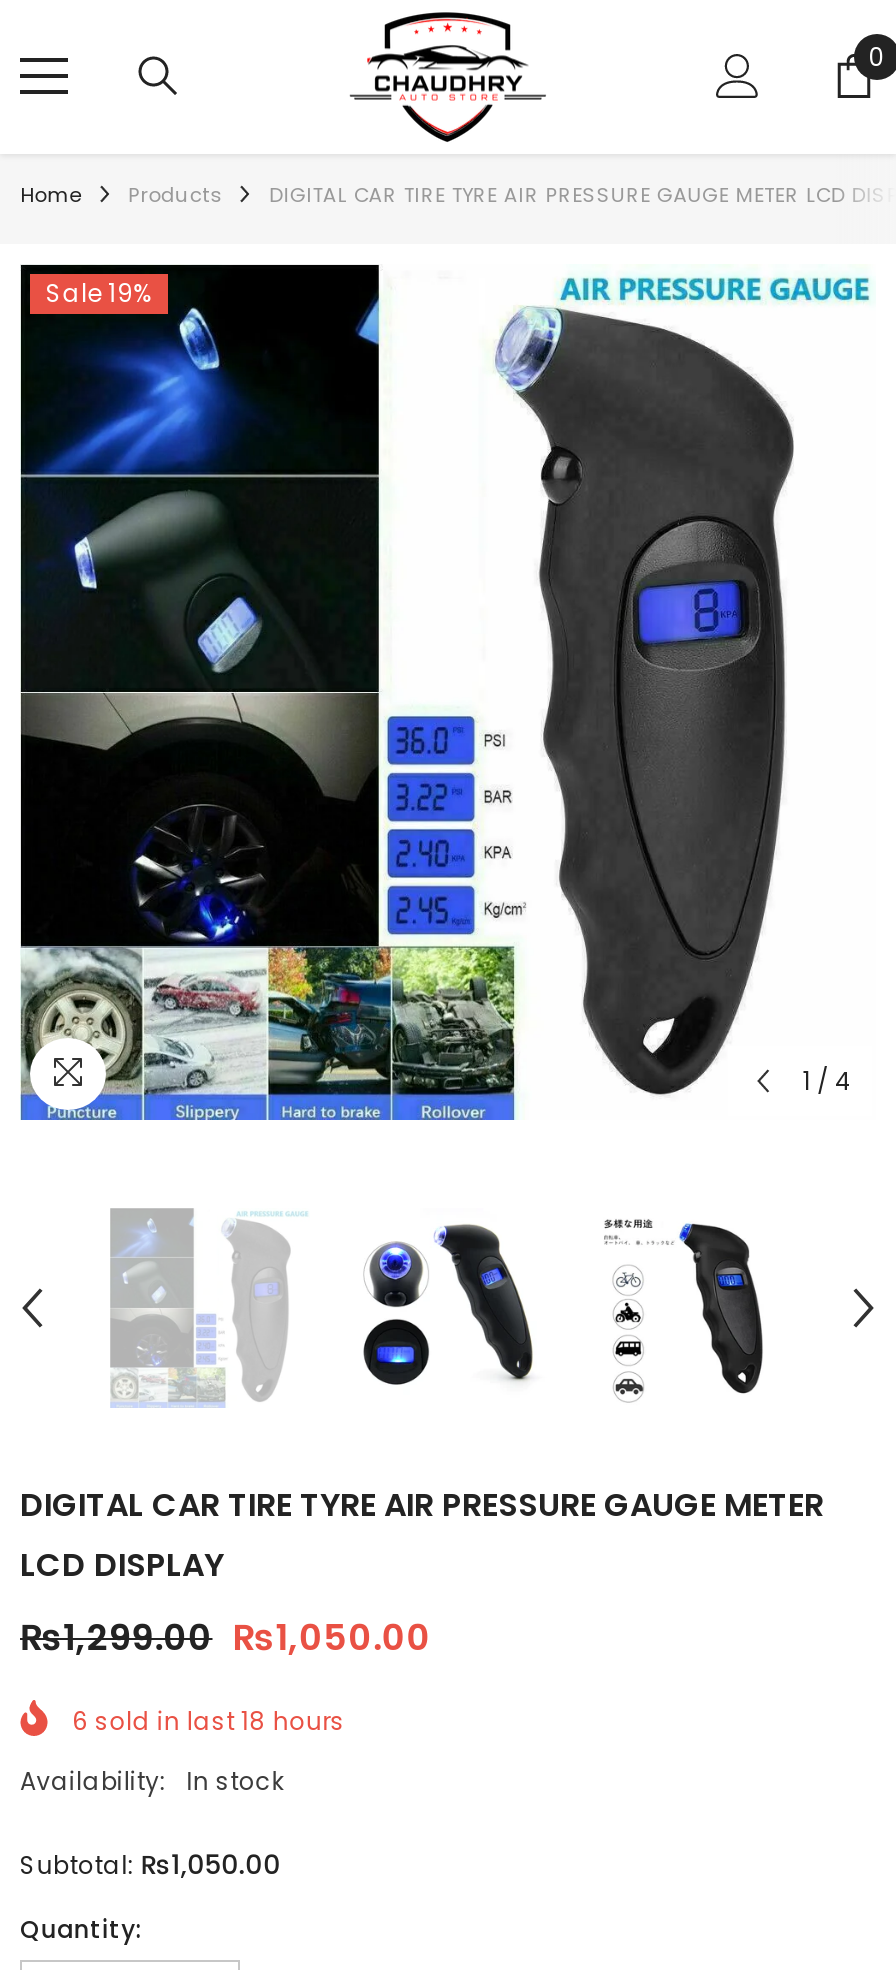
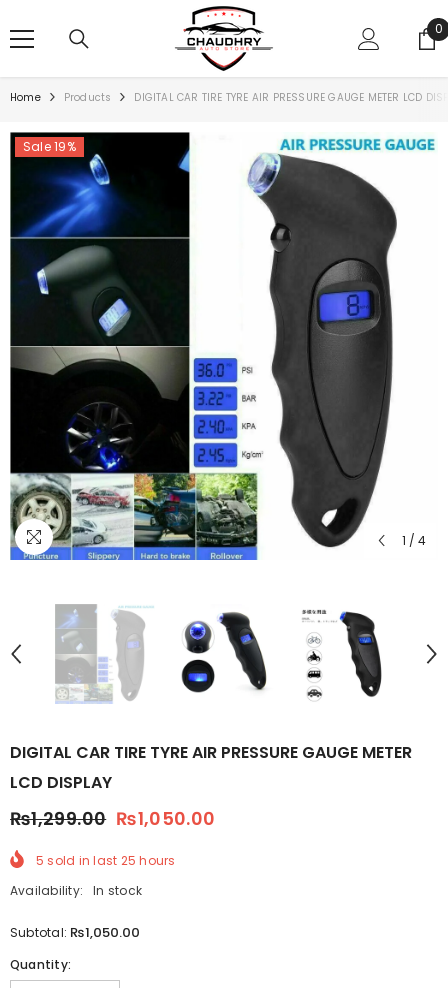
[72,1703,345,1737] 6 sold in last 18 hours -> [36,852,176,869] 5 sold in last 25 hours

